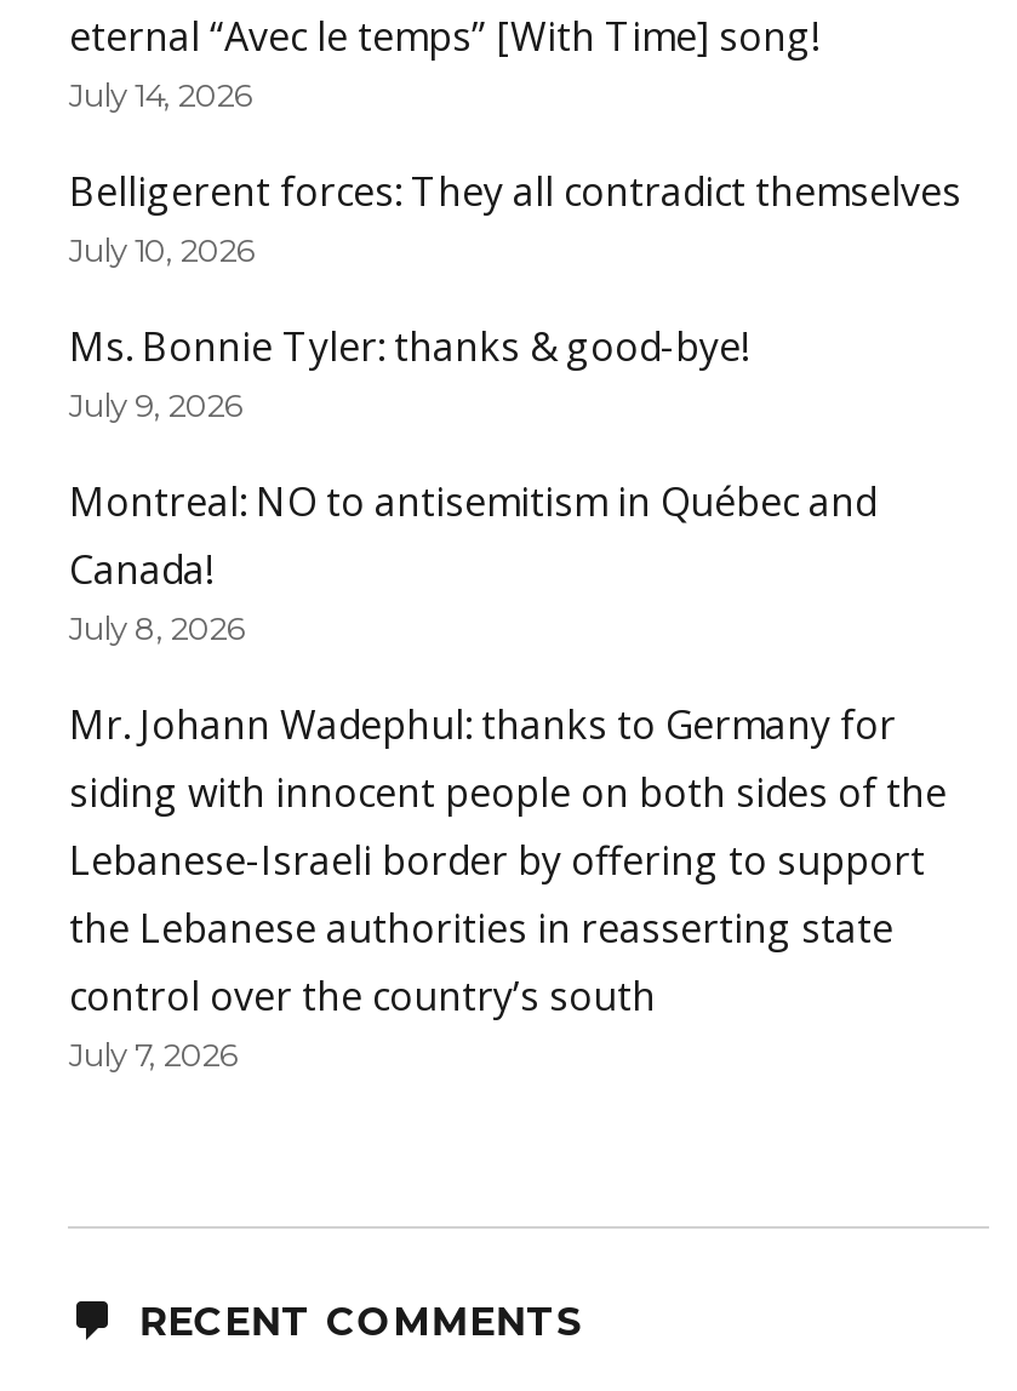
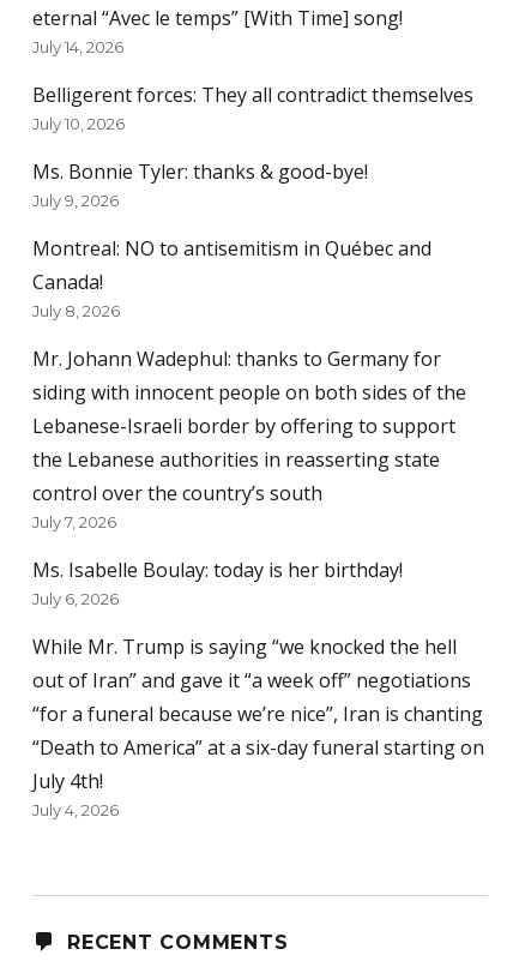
none -> [33,556,485,819] Ms. Isabelle Boulay: today is her birthday! | July 6, 2026 | While Mr. Trump is saying “we knocked the hell | out of Iran” and gave it “a week off” negotiations | “for a funeral because we’re nice”, Iran is chanting | “Death to America” at a six-day funeral starting on | July 4th! | July 4, 2026

